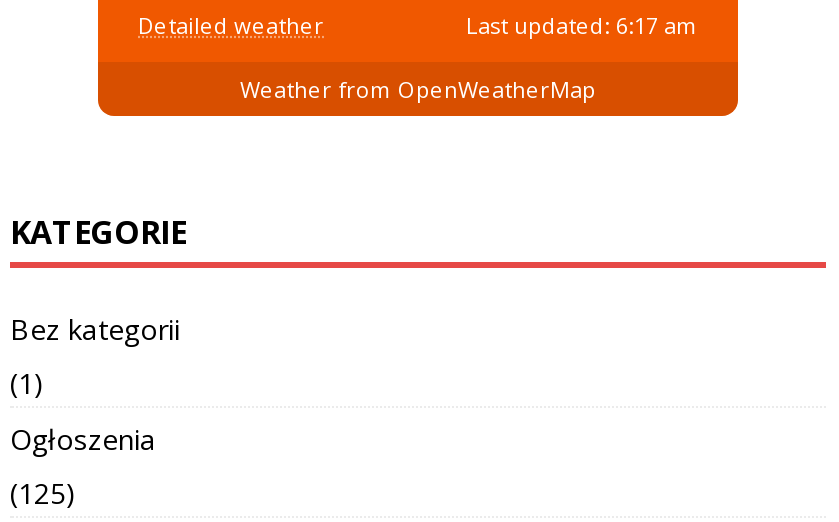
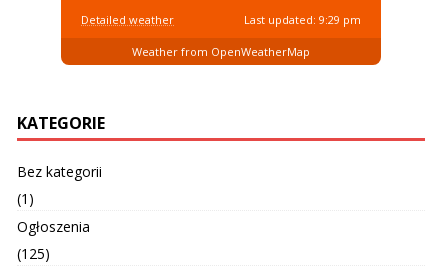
[466,11,698,41] Last updated: 6:17 am -> [244,12,361,27] Last updated: 9:29 pm

